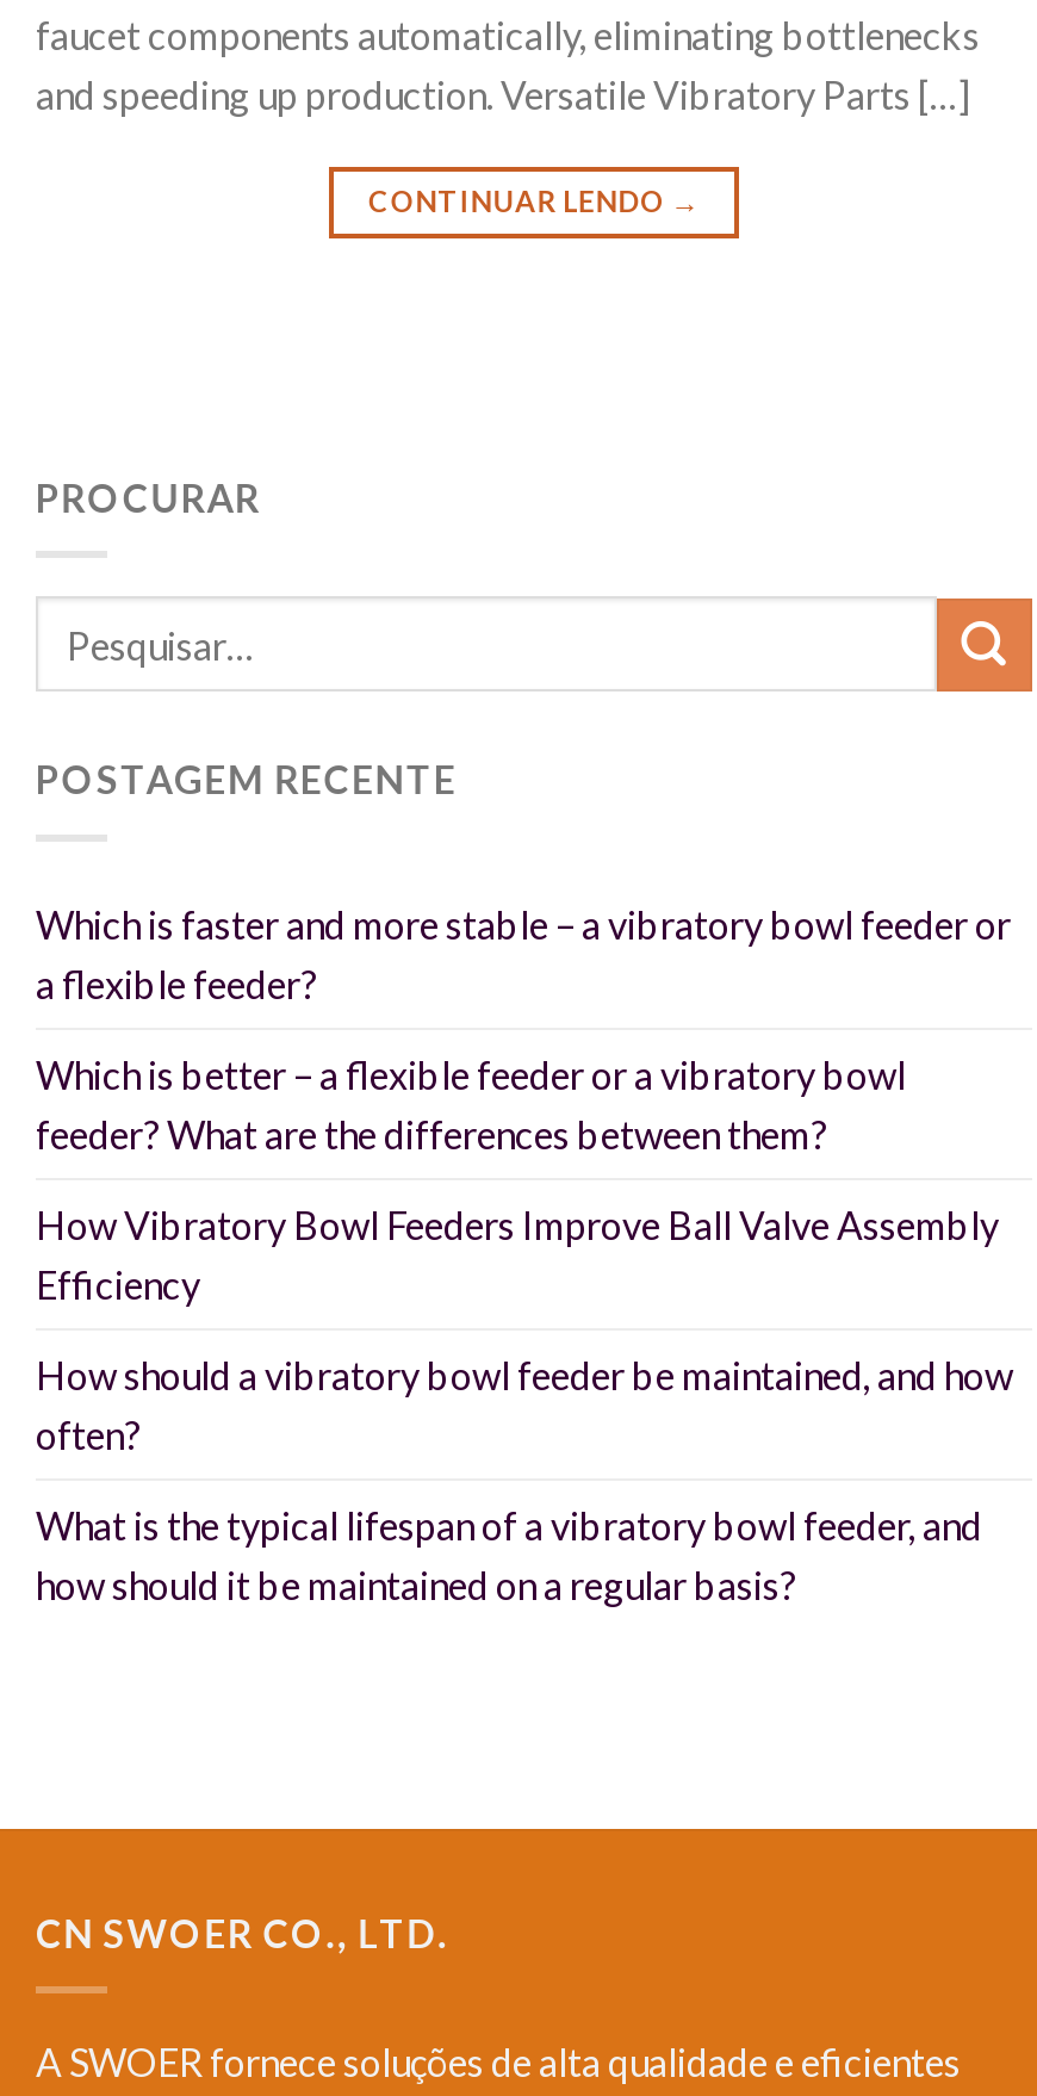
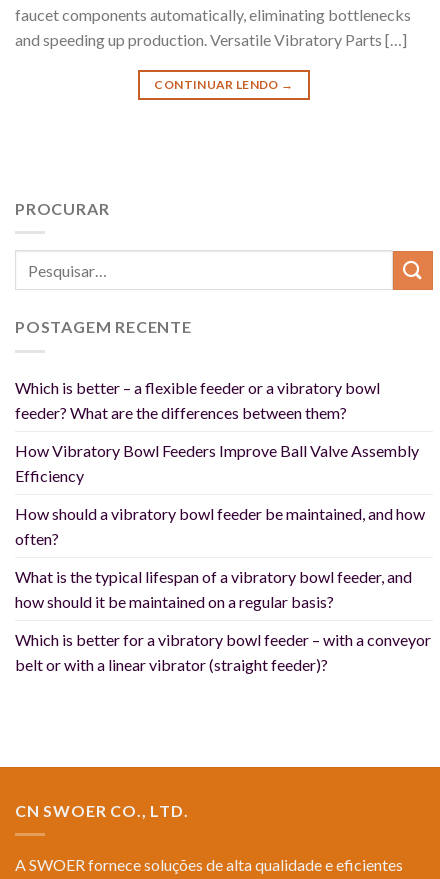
[36,901,1011,1006] Which is faster and more stable – a vibratory bowl feeder or | a flexible feeder? -> none
moved [36,1051,1013,1607] -> [15,378,425,611]: Which is better – a flexible feeder or a vibratory bowl | feeder? What are the differences between them? | How Vibratory Bowl Feeders Improve Ball Valve Assembly | Efficiency | How should a vibratory bowl feeder be maintained, and how | often? | What is the typical lifespan of a vibratory bowl feeder, and | how should it be maintained on a regular basis?
none -> [15,630,431,674] Which is better for a vibratory bowl feeder – with a conveyor | belt or with a linear vibrator (straight feeder)?

